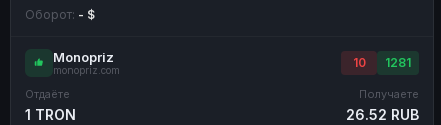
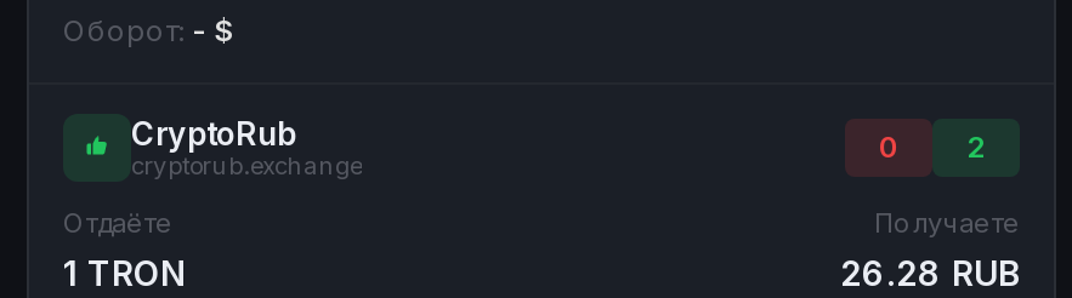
[53,49,120,76] Monopriz | monopriz.com -> [131,114,362,179] CryptoRub | cryptorub.exchange
[352,54,411,69] 10 | 1281 -> [879,127,986,164] 0 | 2
[346,105,419,122] 26.52 RUB -> [840,251,1020,292] 26.28 RUB

